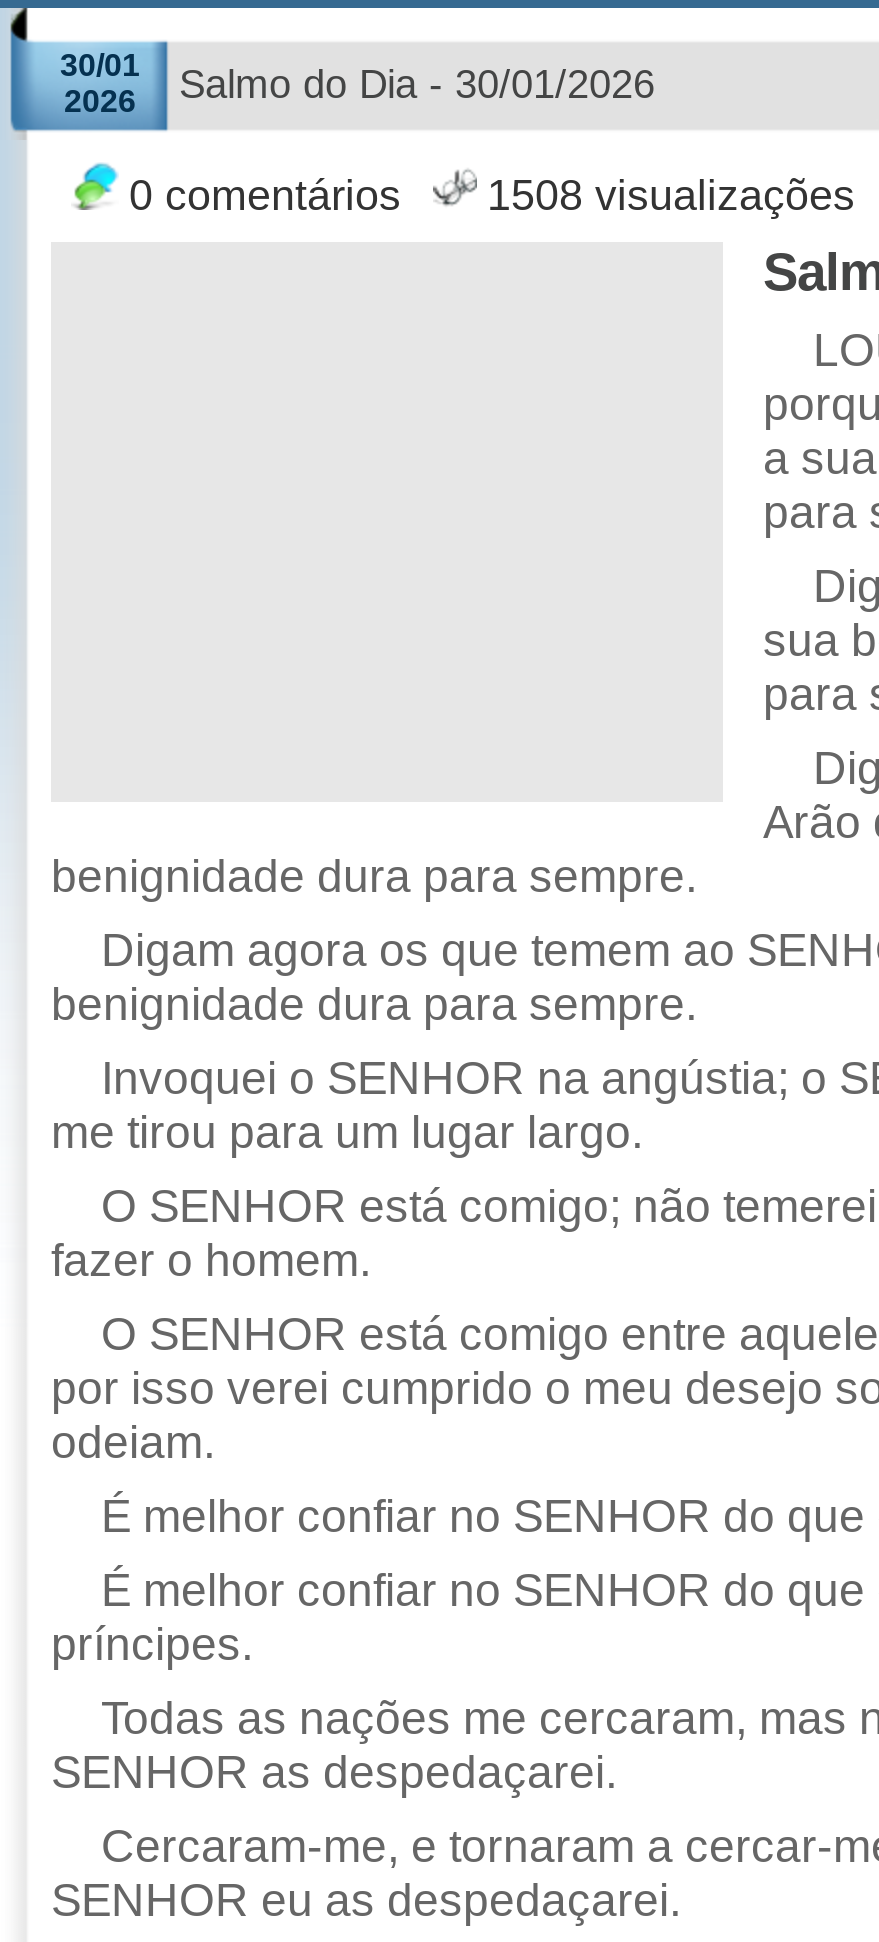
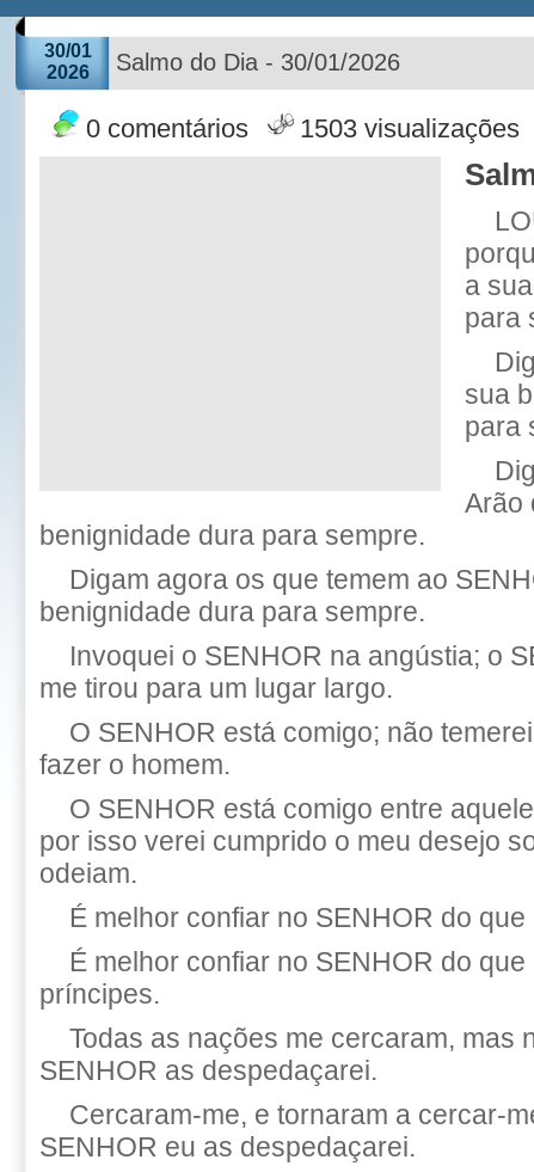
[487,172,855,220] 1508 visualizações -> [300,115,520,143] 1503 visualizações

